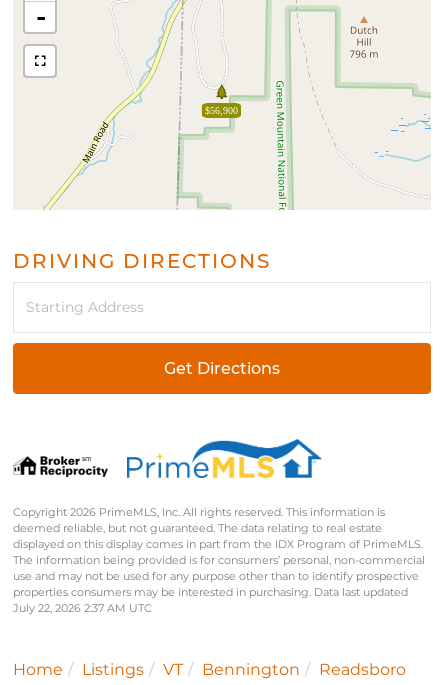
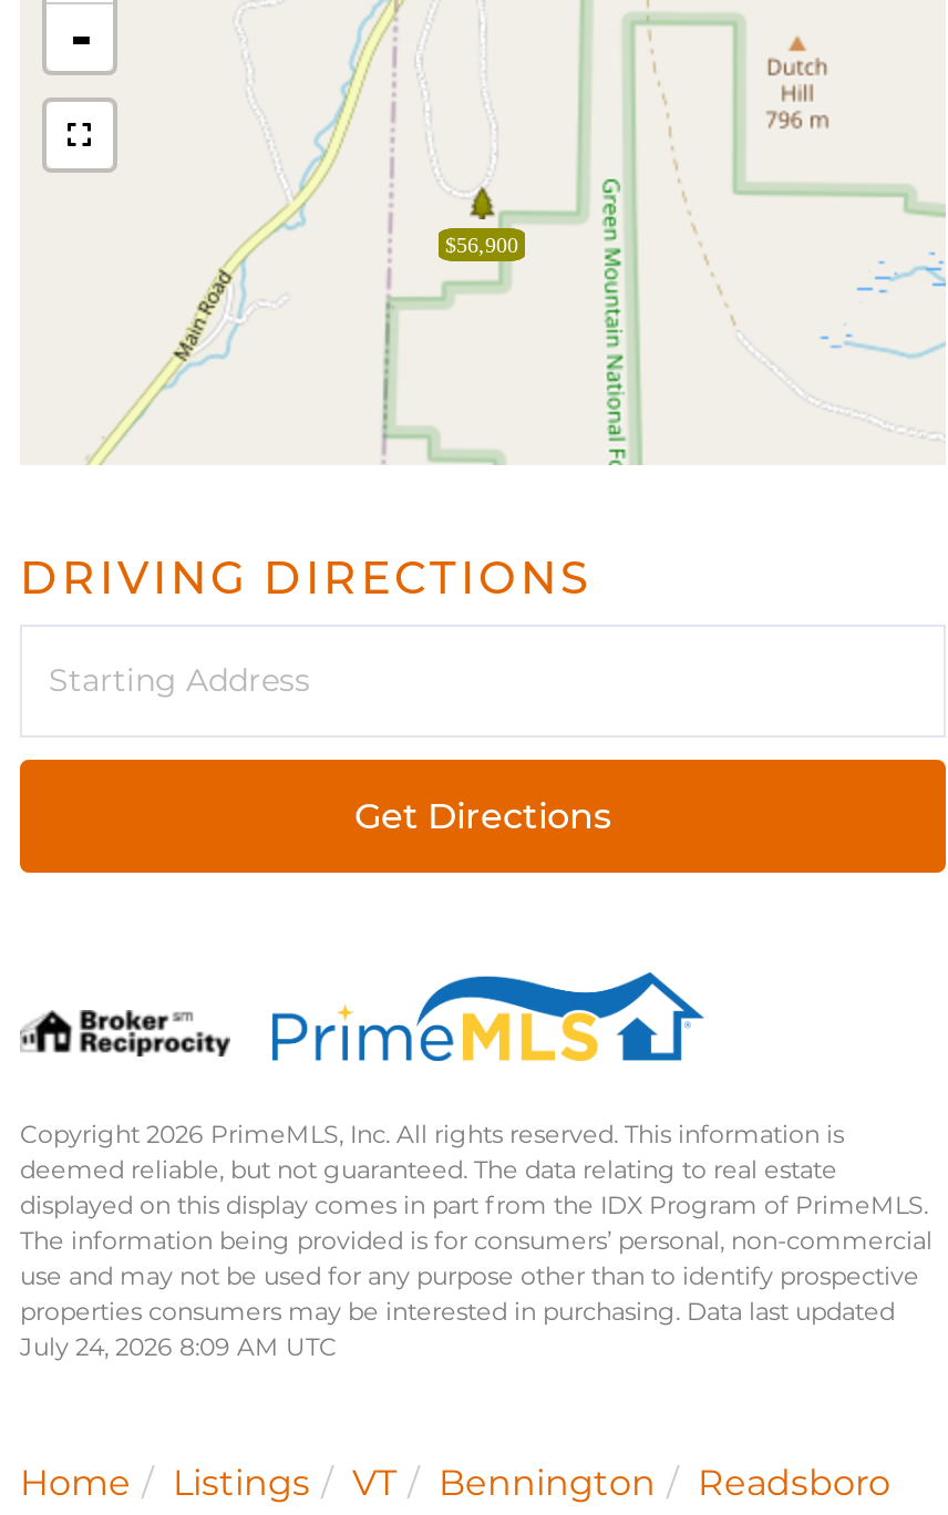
[13,601,152,615] July 22, 2026 2:37 AM UTC -> [20,1330,337,1361] July 24, 2026 8:09 AM UTC

